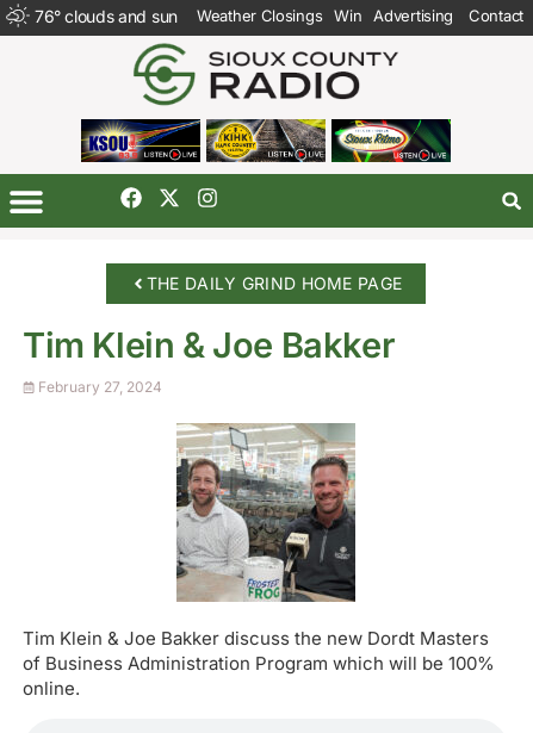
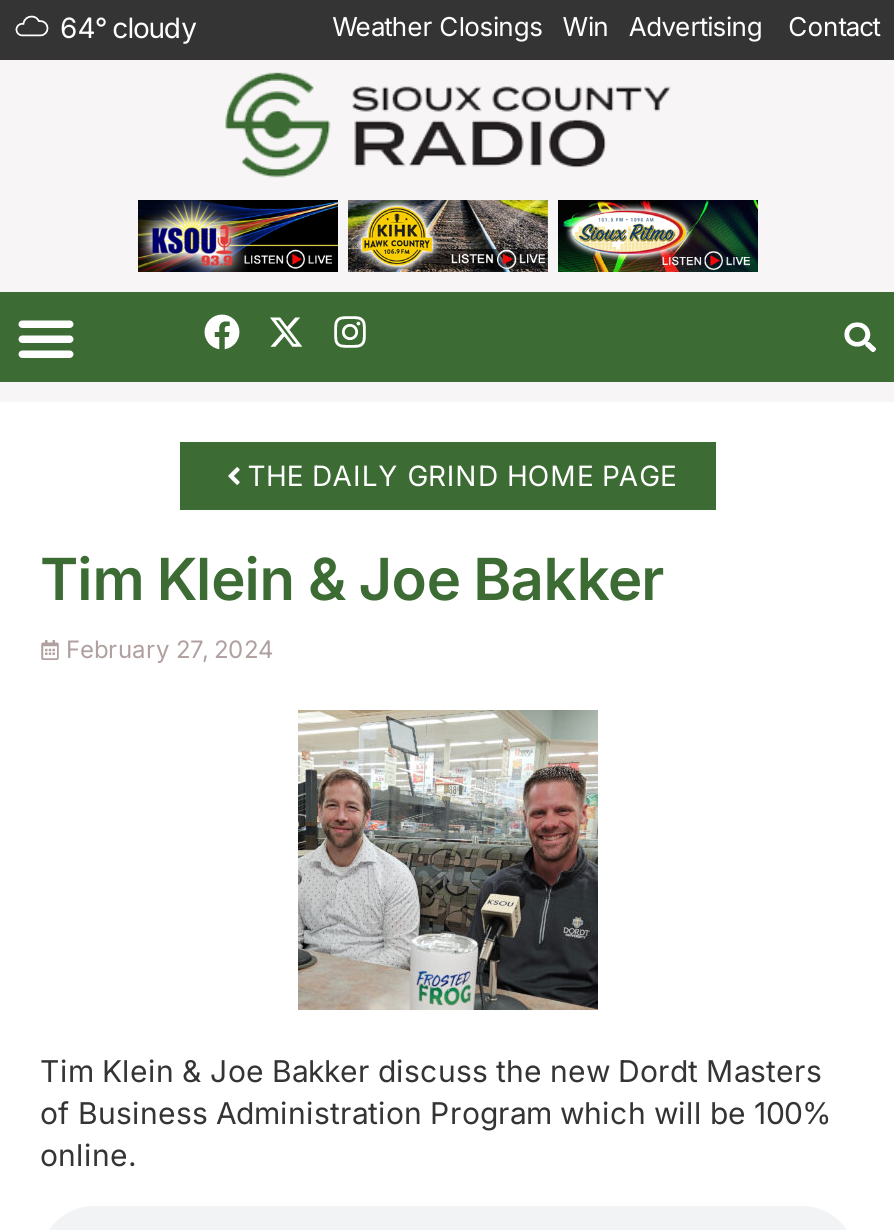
[35,5,178,26] 76° clouds and sun -> [60,9,197,43] 64° cloudy

